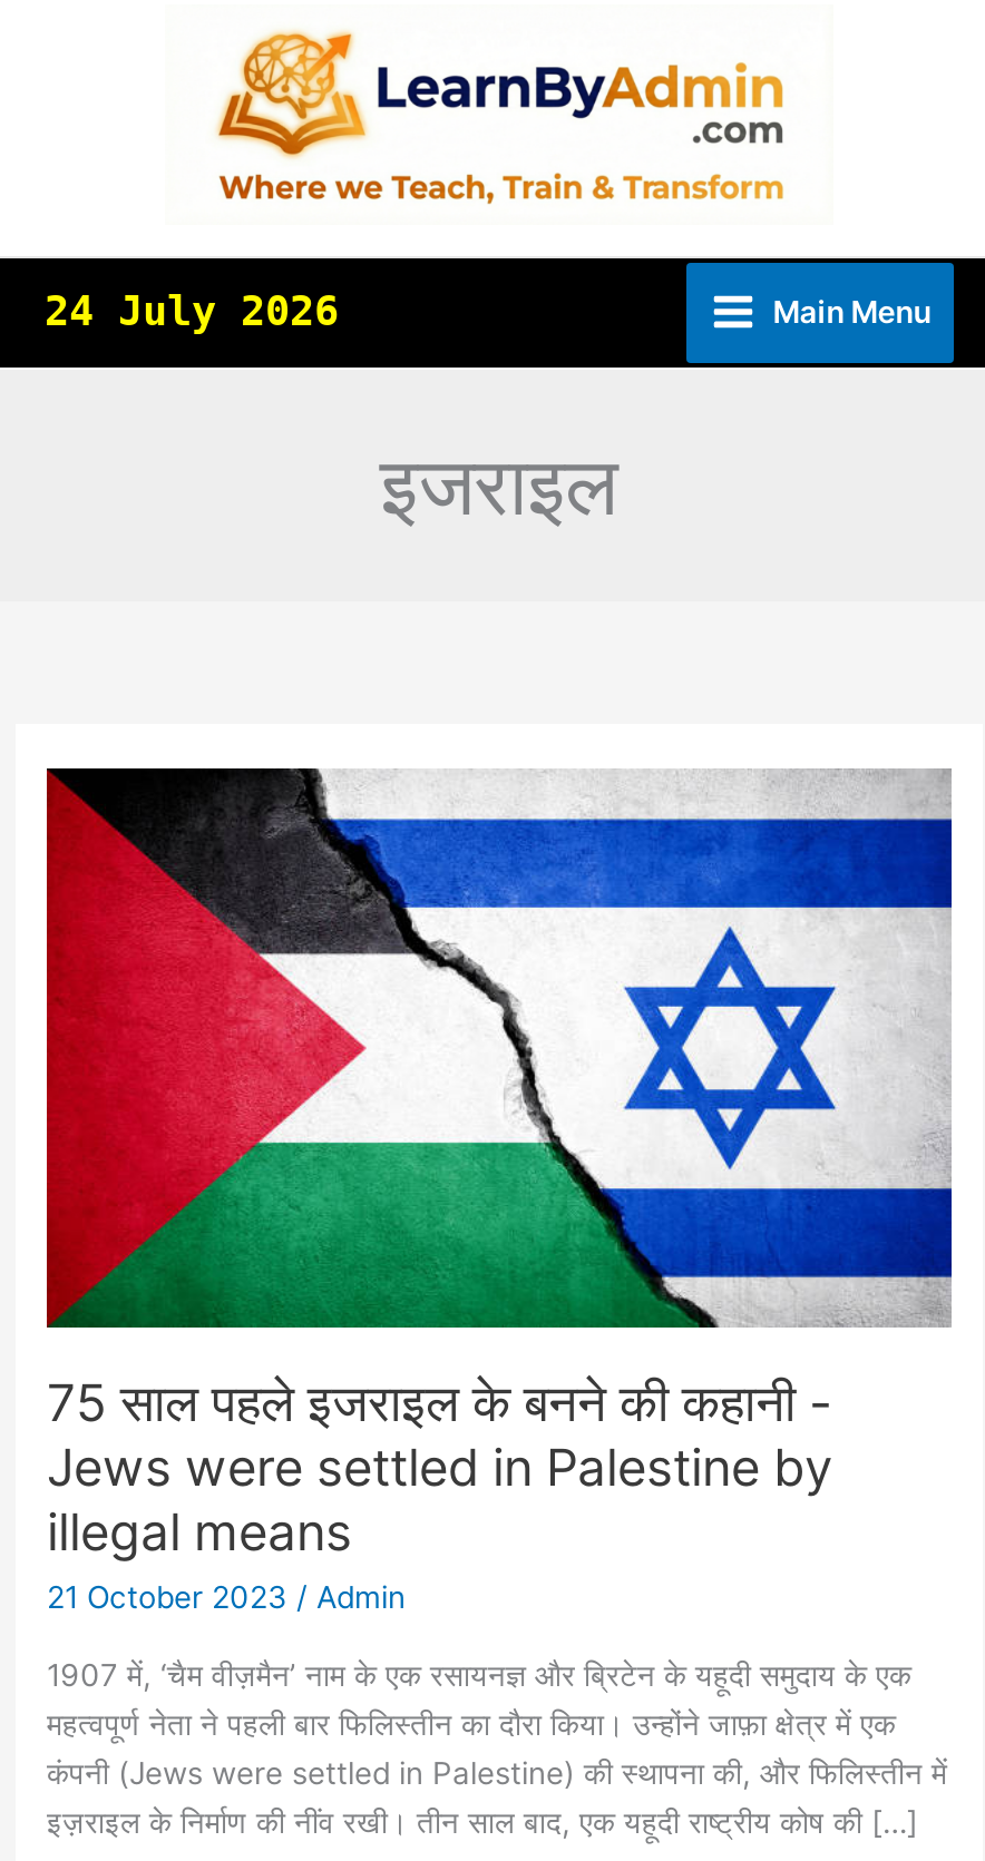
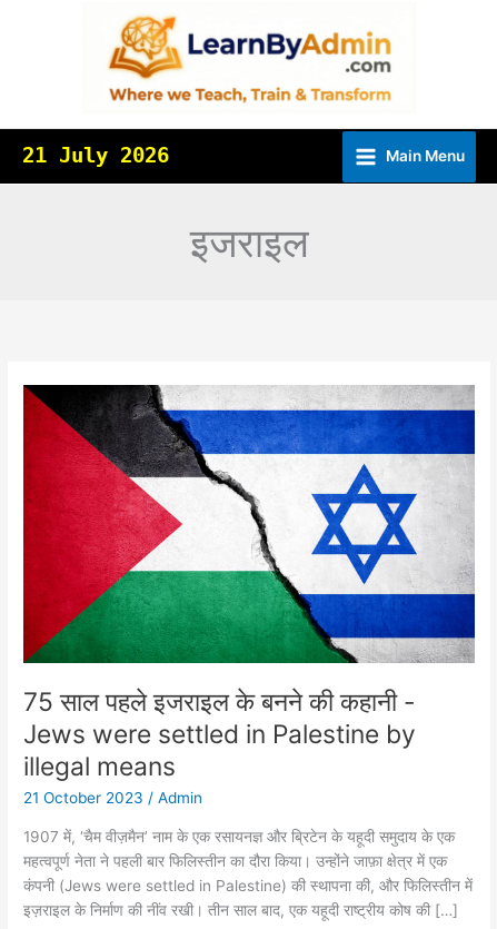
[45,287,339,334] 24 July 2026 -> [22,144,169,167] 21 July 2026

